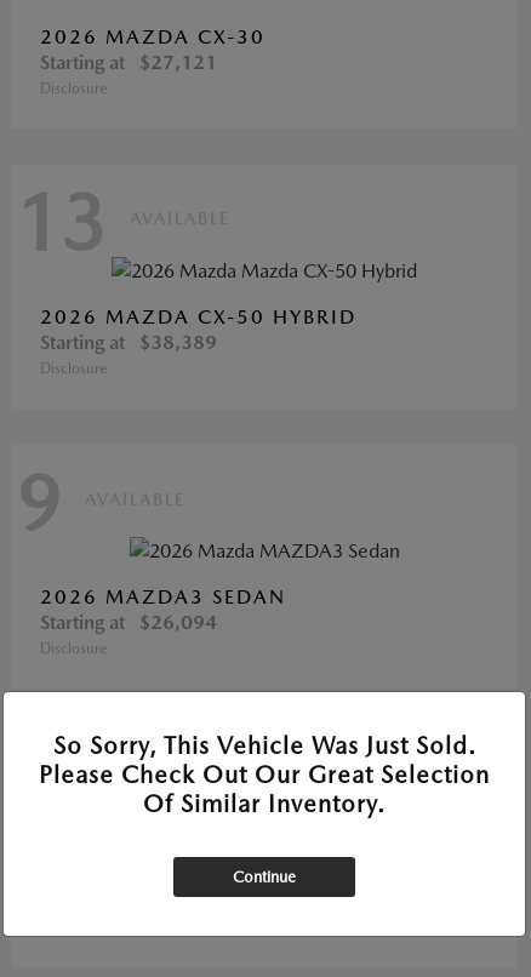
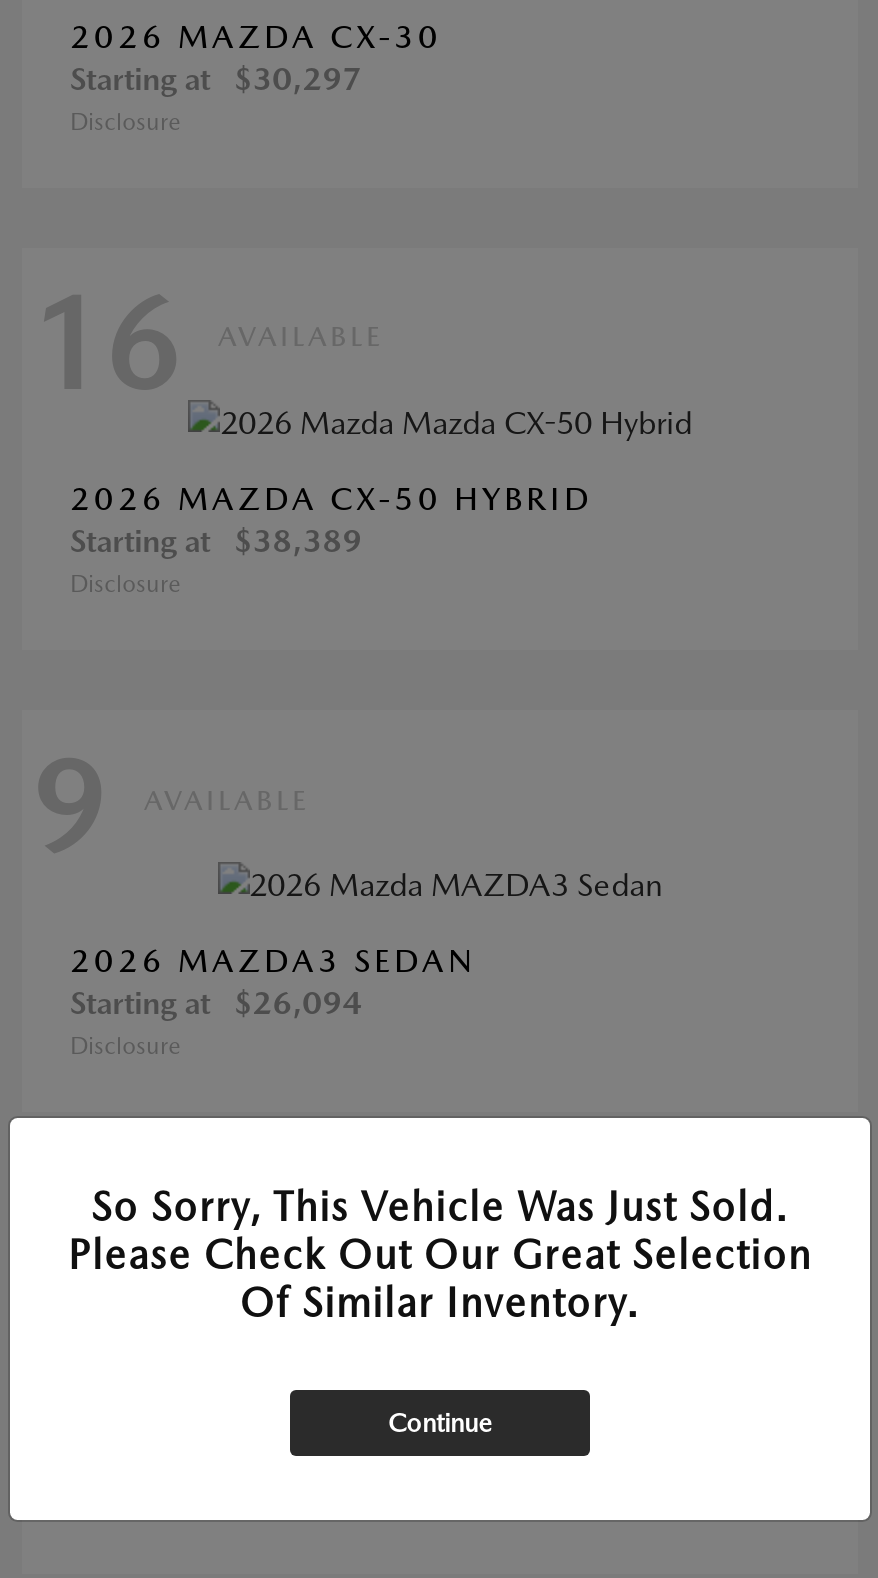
[40,51,217,74] Starting at $27,121 -> [70,60,362,98] Starting at $30,297
[16,176,105,269] 13 -> [30,267,178,421] 16

